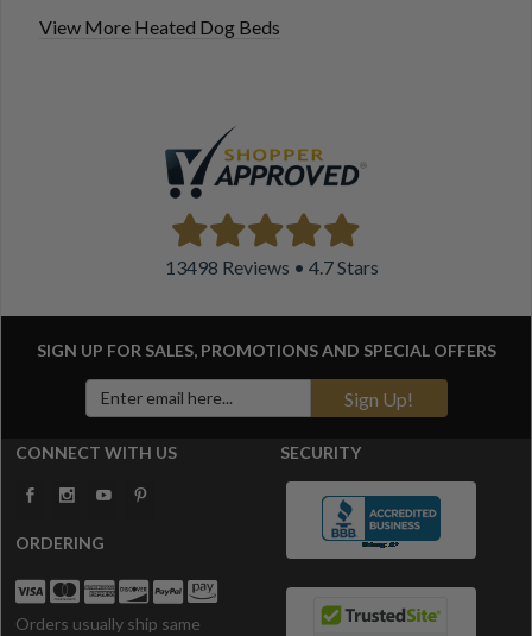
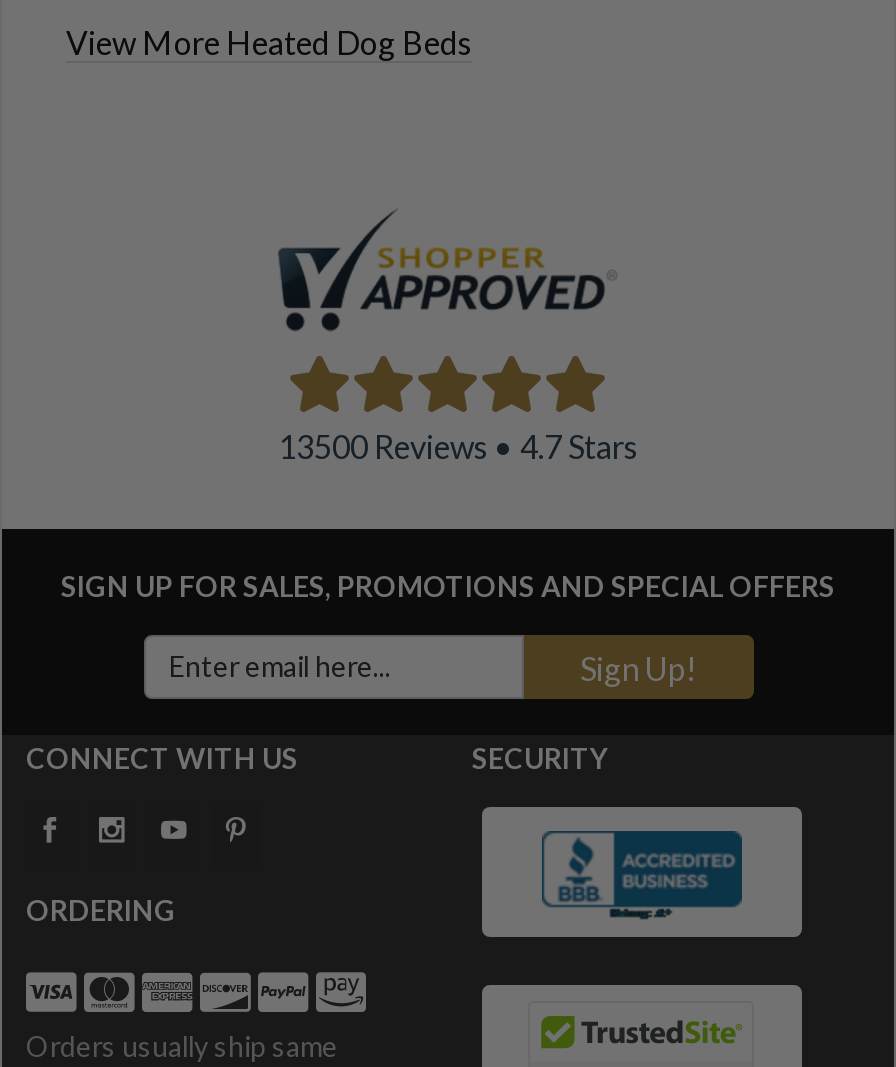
[165,255,379,278] 13498 Reviews • 4.7 Stars -> [278,426,638,464] 13500 Reviews • 4.7 Stars

